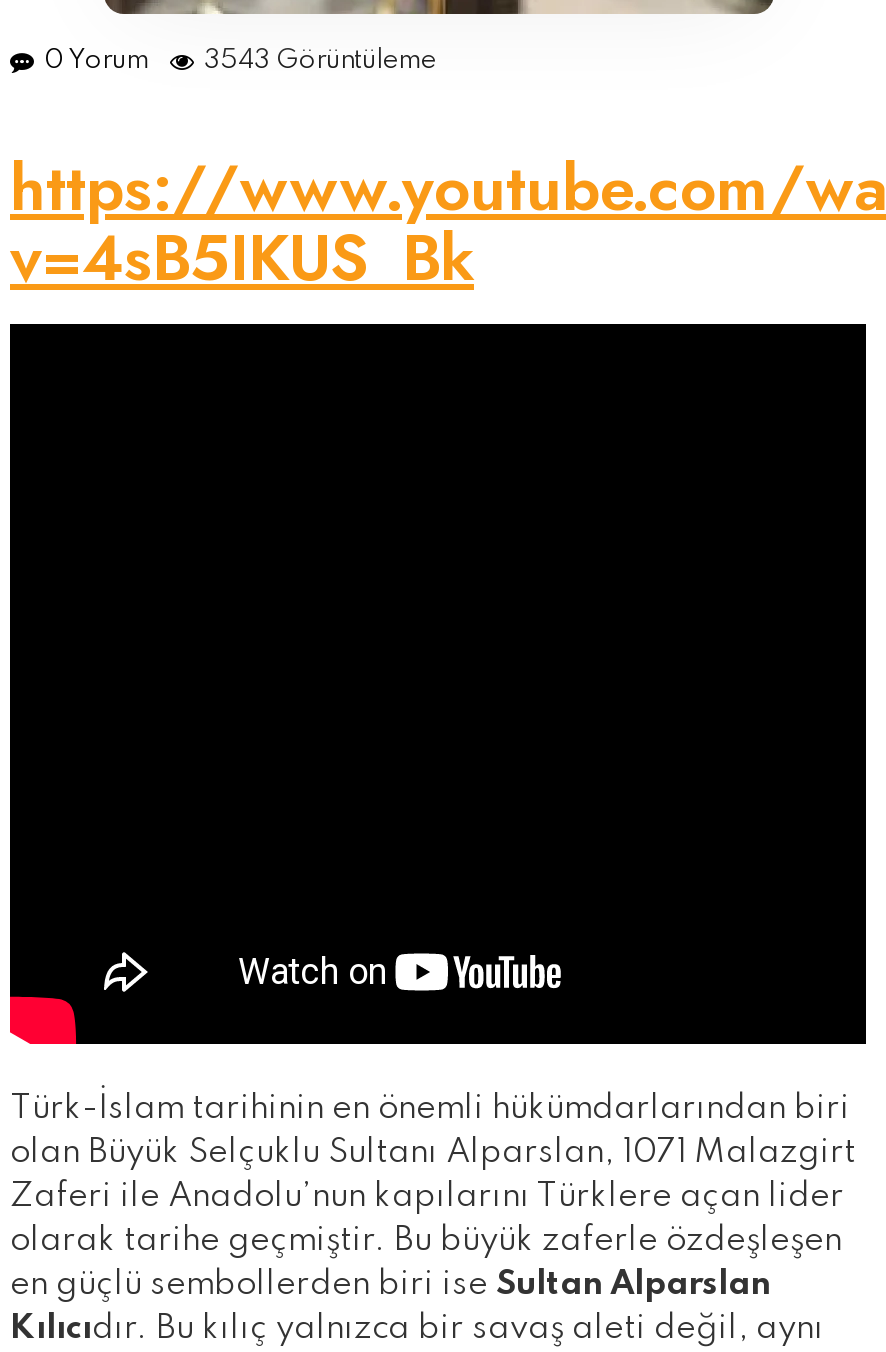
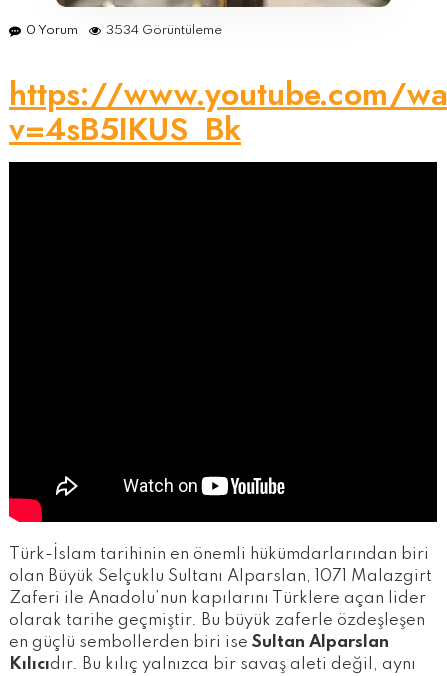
[204,48,436,74] 3543 Görüntüleme -> [106,24,222,37] 3534 Görüntüleme

